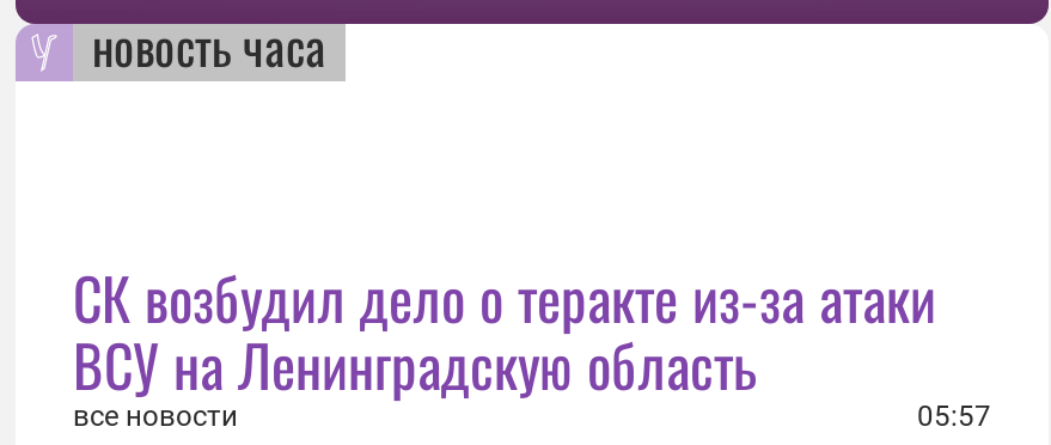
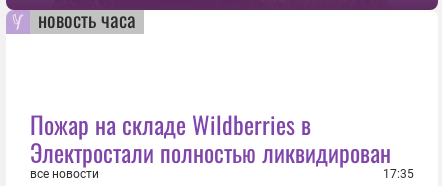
[73,254,936,407] СК возбудил дело о теракте из-за атаки | ВСУ на Ленинградскую область -> [30,106,391,170] Пожар на складе Wildberries в | Электростали полностью ликвидирован
[917,400,991,433] 05:57 -> [383,167,414,181] 17:35

